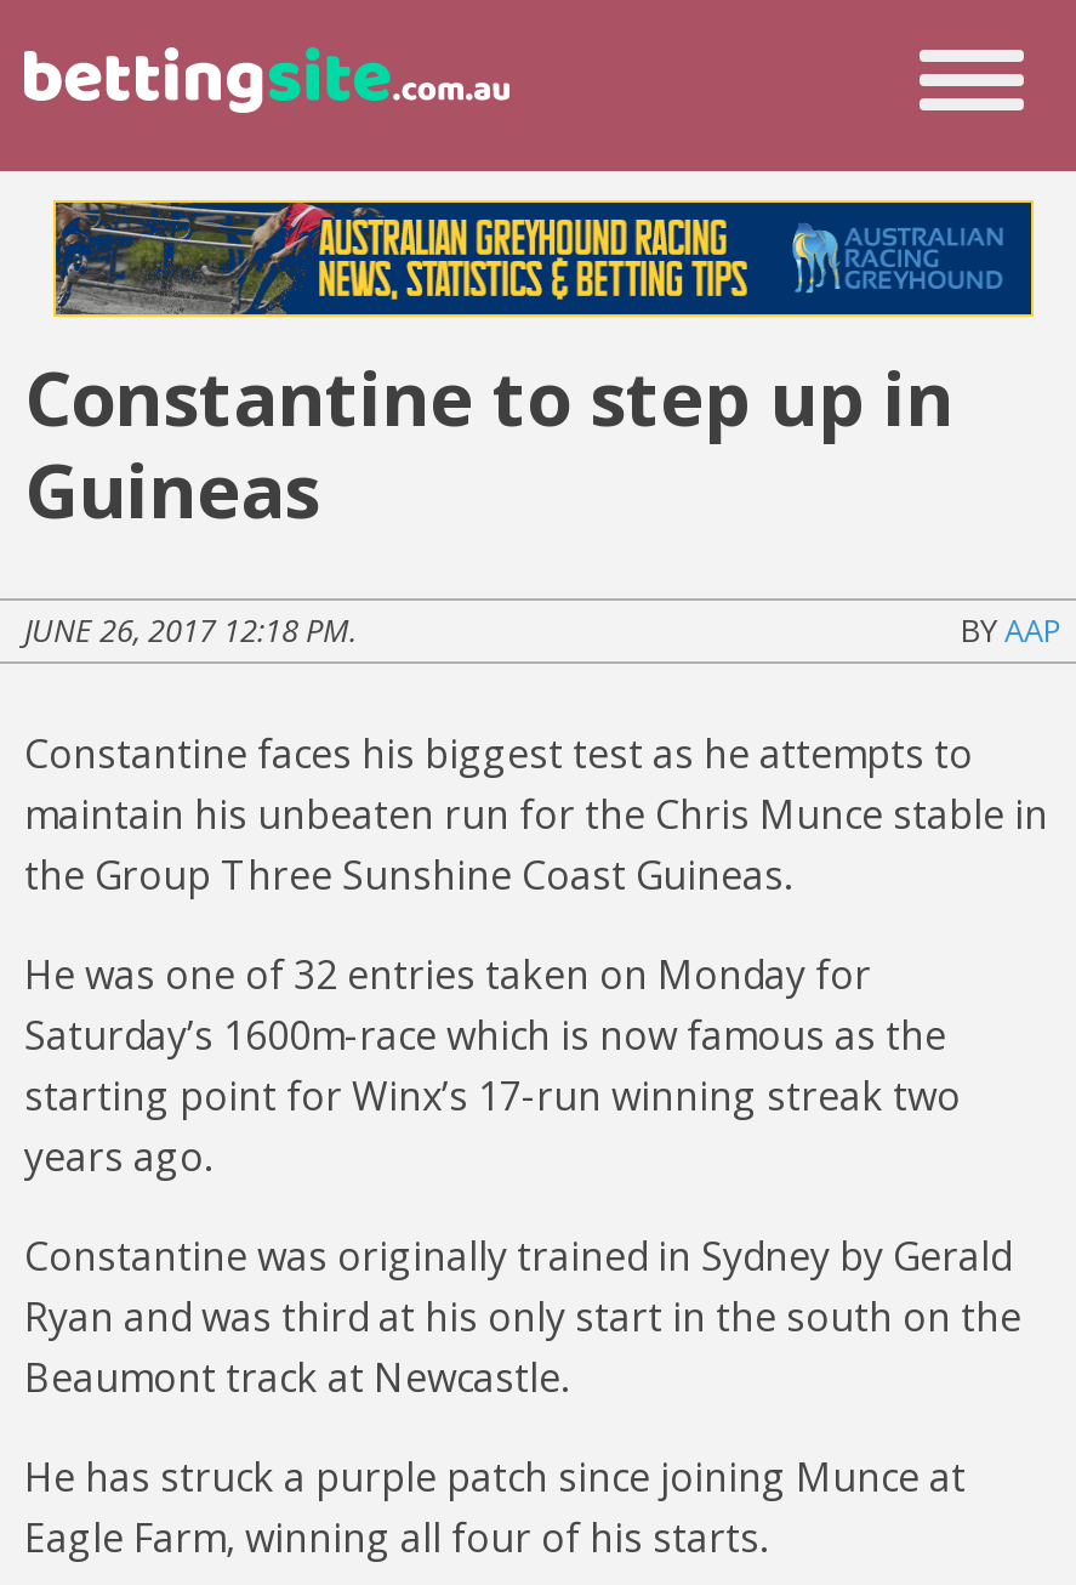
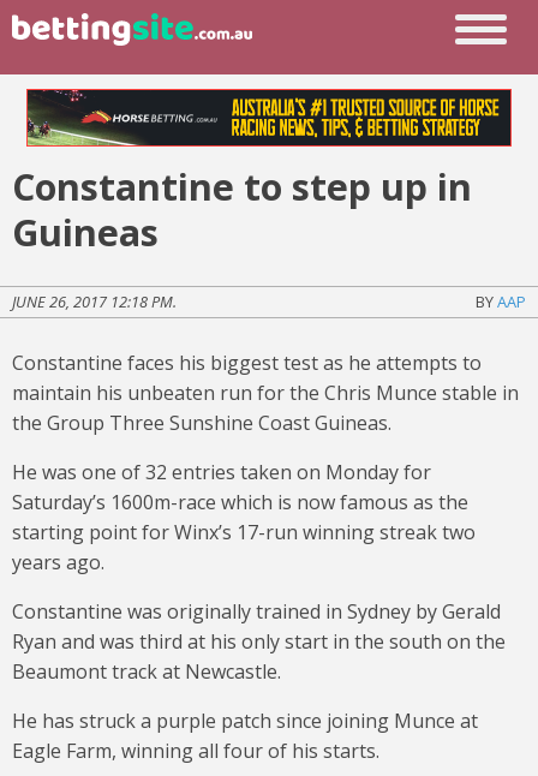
[51,198,1036,319] [image] -> [25,88,513,148] [image]

